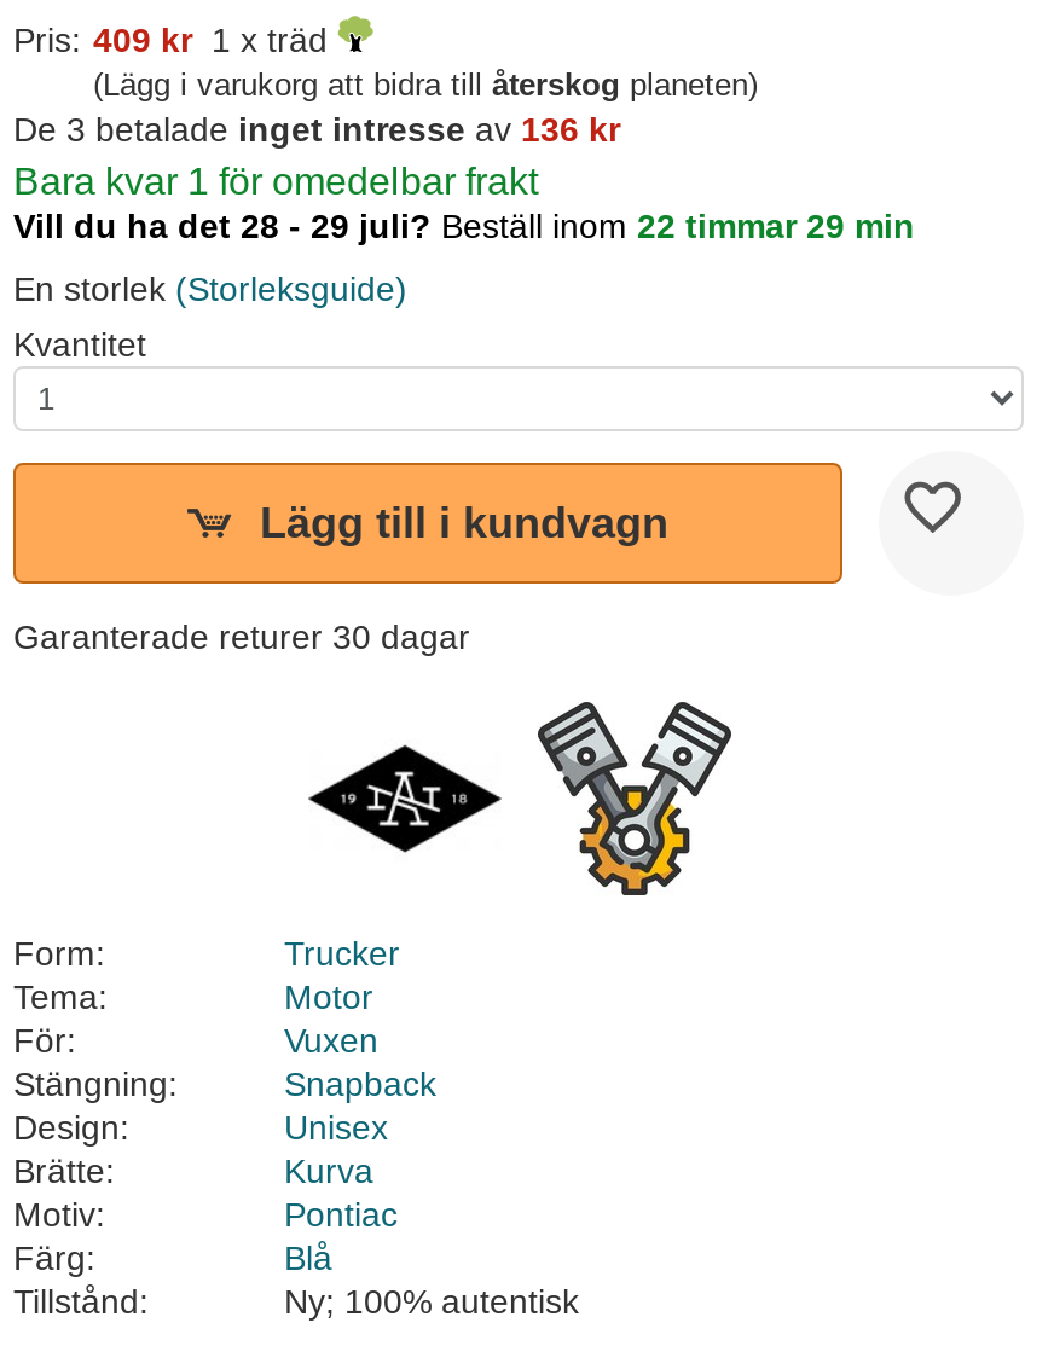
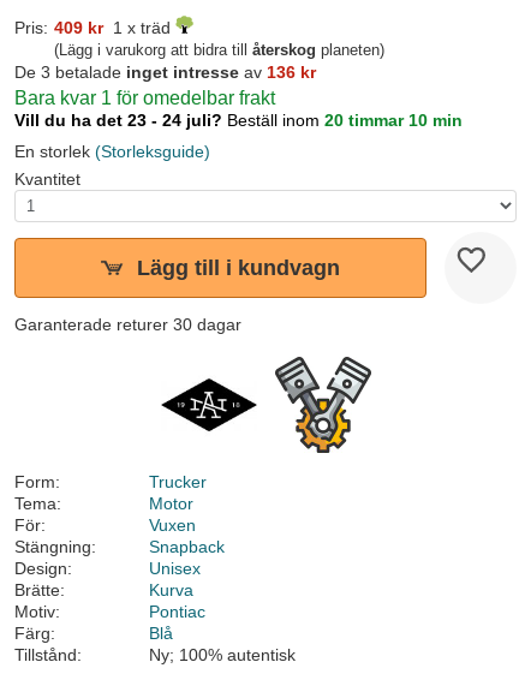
[13,208,915,246] Vill du ha det 28 - 29 juli? Beställ inom 22 timmar 29 min -> [14,111,463,130] Vill du ha det 23 - 24 juli? Beställ inom 20 timmar 10 min

